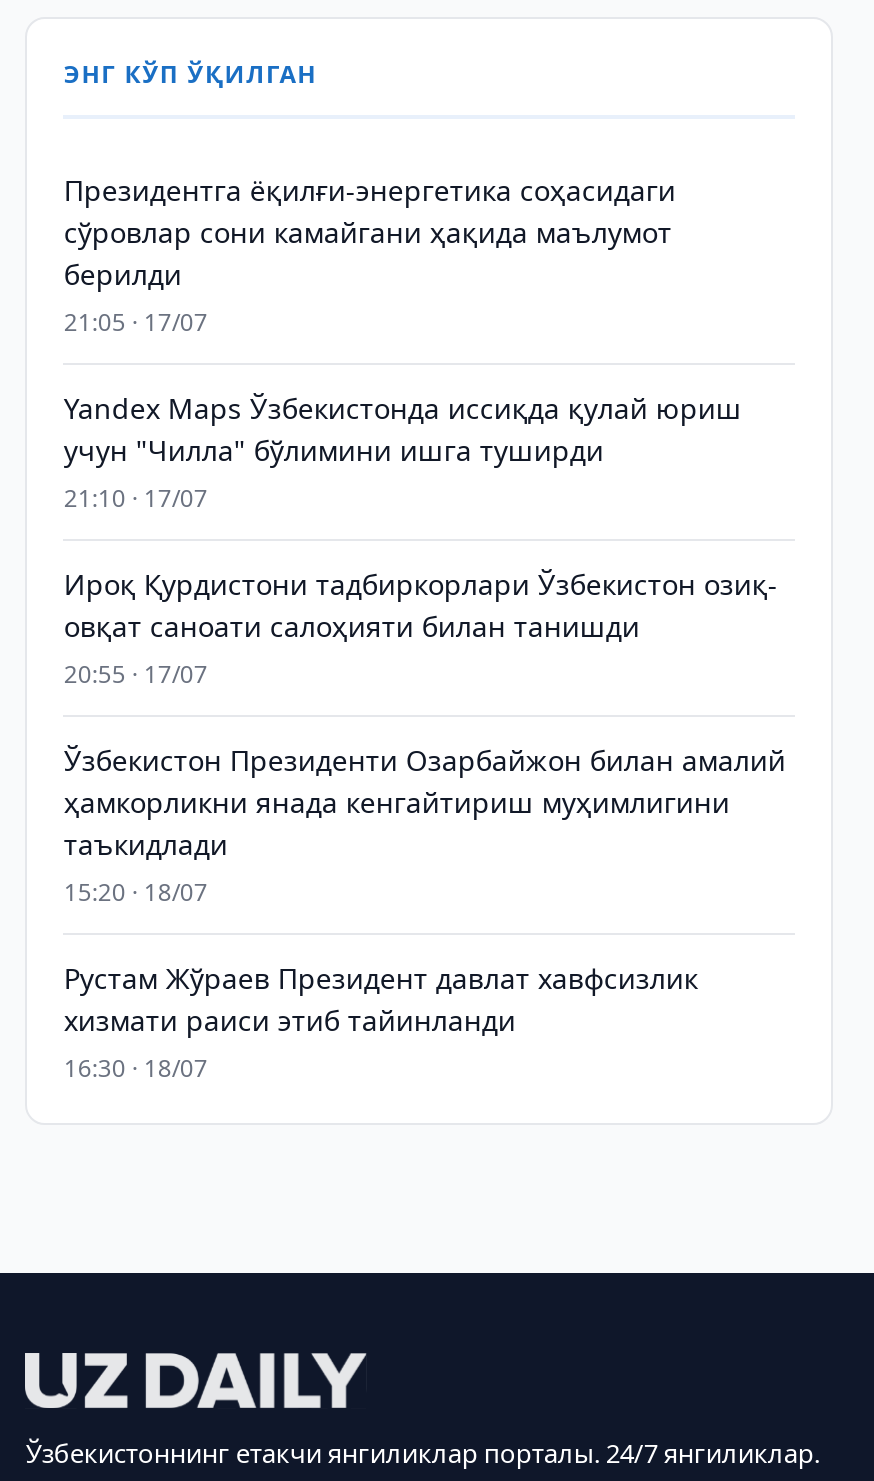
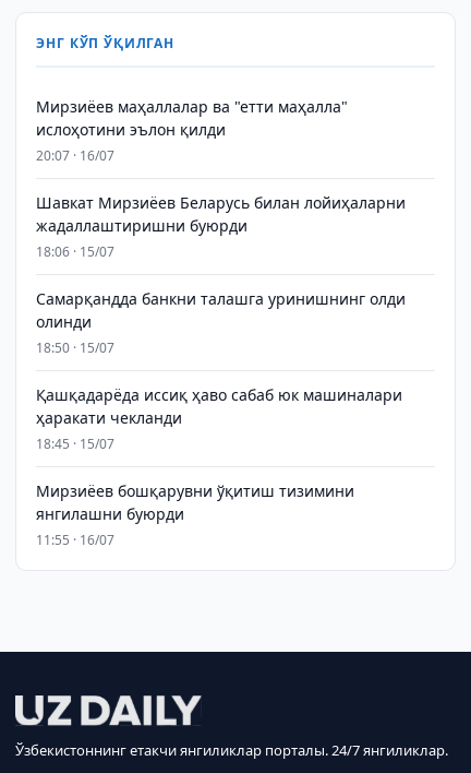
[64,171,676,339] Президентга ёқилғи-энергетика соҳасидаги | сўровлар сони камайгани ҳақида маълумот | берилди | 21:05 · 17/07 -> [36,96,348,165] Мирзиёев маҳаллалар ва "етти маҳалла" | ислоҳотини эълон қилди | 20:07 · 16/07
[64,389,742,515] Yandex Maps Ўзбекистонда иссиқда қулай юриш | учун "Чилла" бўлимини ишга туширди | 21:10 · 17/07 -> [36,192,406,261] Шавкат Мирзиёев Беларусь билан лойиҳаларни | жадаллаштиришни буюрди | 18:06 · 15/07
[64,565,778,691] Ироқ Қурдистони тадбиркорлари Ўзбекистон озиқ- | овқат саноати салоҳияти билан танишди | 20:55 · 17/07 -> [36,288,406,357] Самарқандда банкни талашга уринишнинг олди | олинди | 18:50 · 15/07
[64,741,786,909] Ўзбекистон Президенти Озарбайжон билан амалий | ҳамкорликни янада кенгайтириш муҳимлигини | таъкидлади | 15:20 · 18/07 -> [36,384,403,453] Қашқадарёда иссиқ ҳаво сабаб юк машиналари | ҳаракати чекланди | 18:45 · 15/07
[64,959,698,1085] Рустам Жўраев Президент давлат хавфсизлик | хизмати раиси этиб тайинланди | 16:30 · 18/07 -> [36,480,355,549] Мирзиёев бошқарувни ўқитиш тизимини | янгилашни буюрди | 11:55 · 16/07

